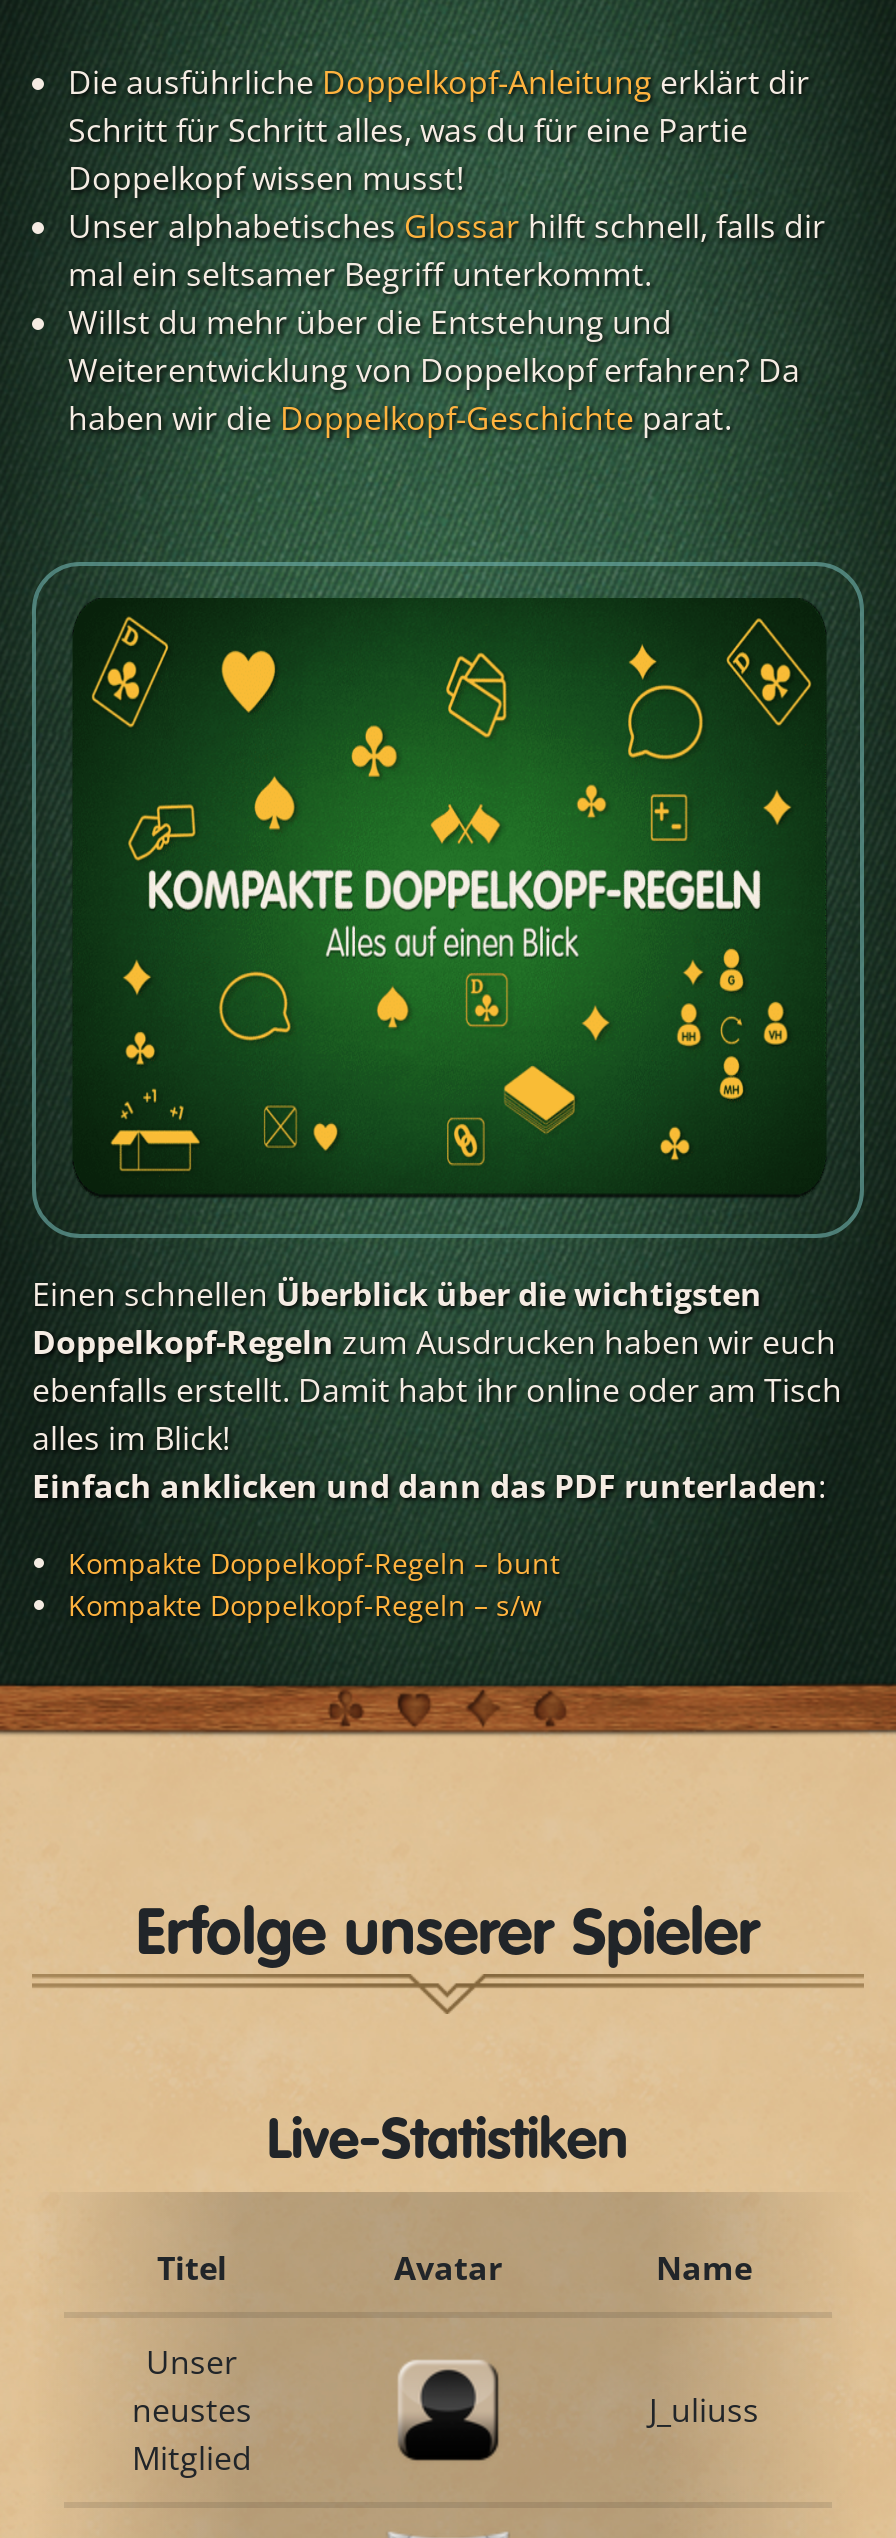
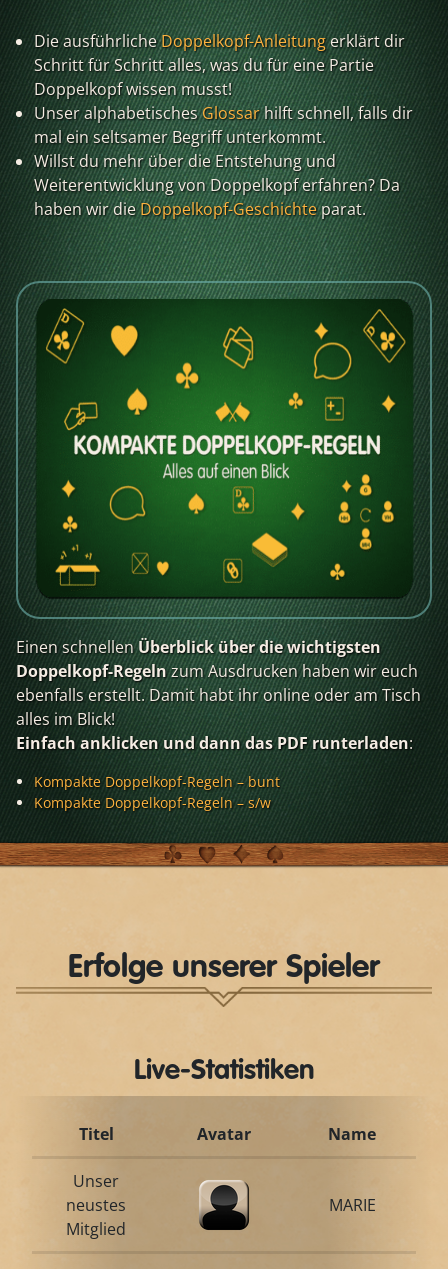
[649,2388,759,2432] J_uliuss -> [328,1194,375,1216] MARIE

